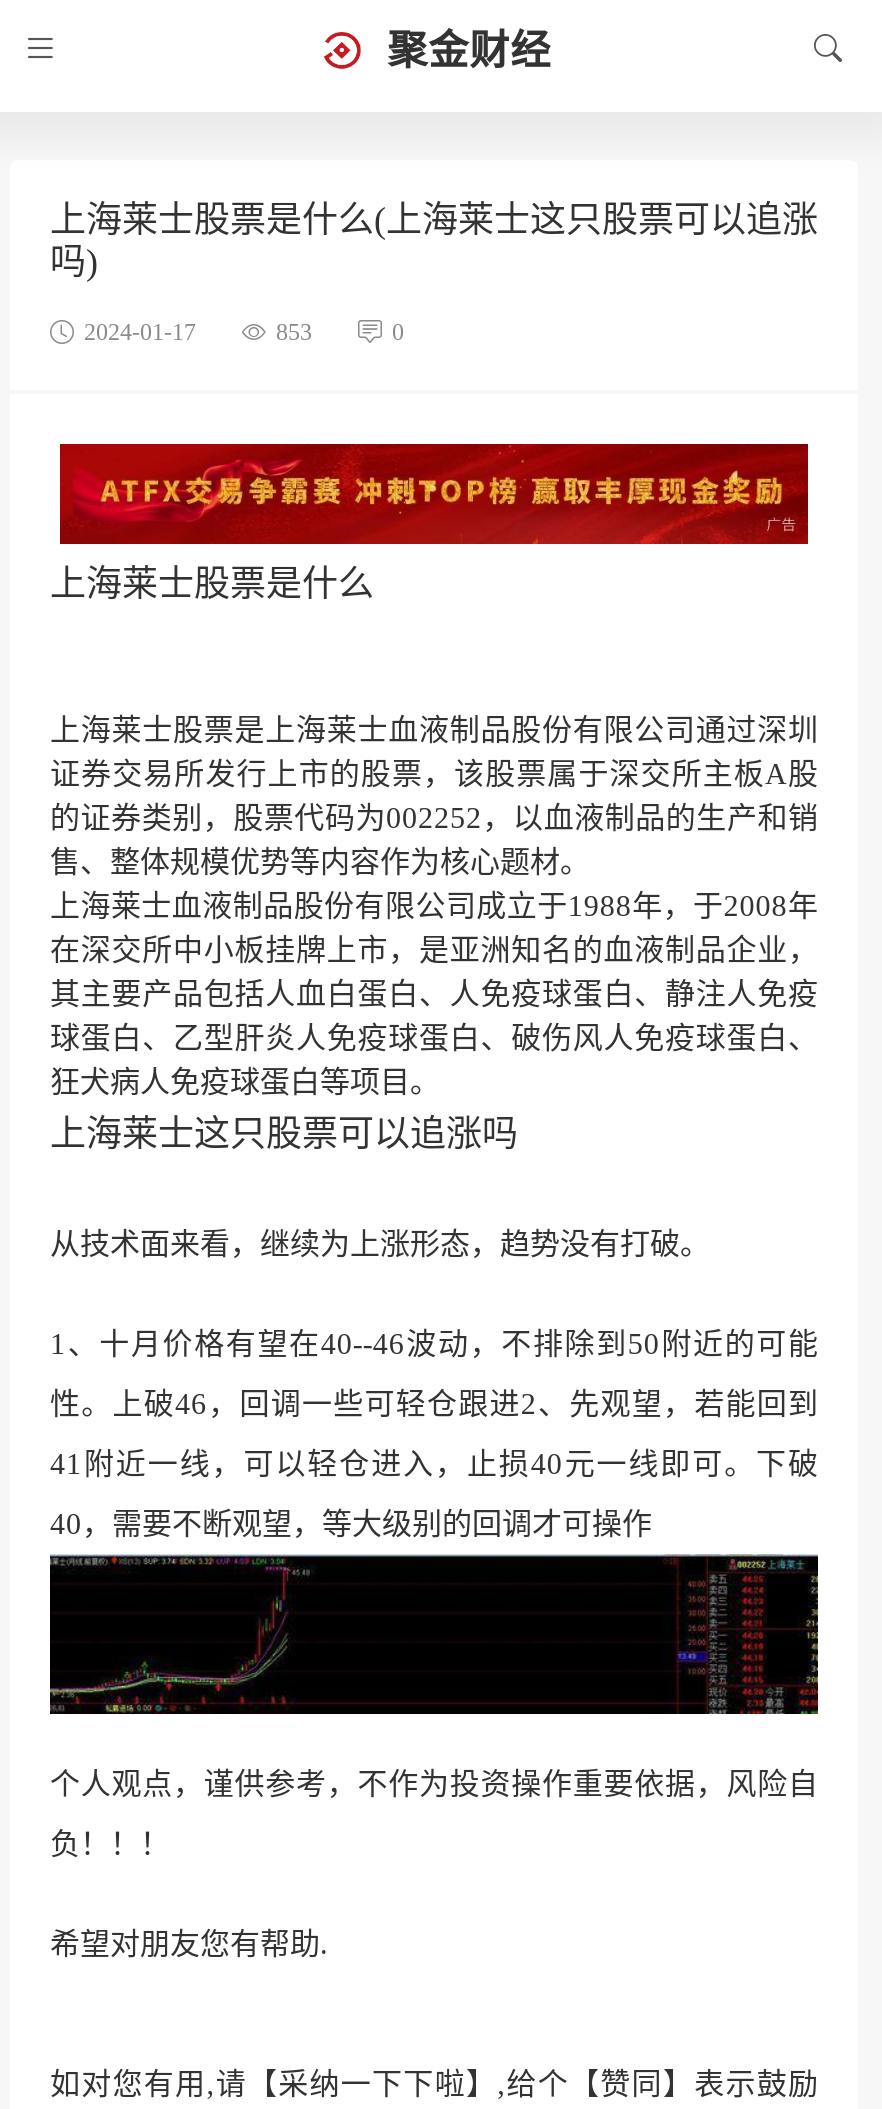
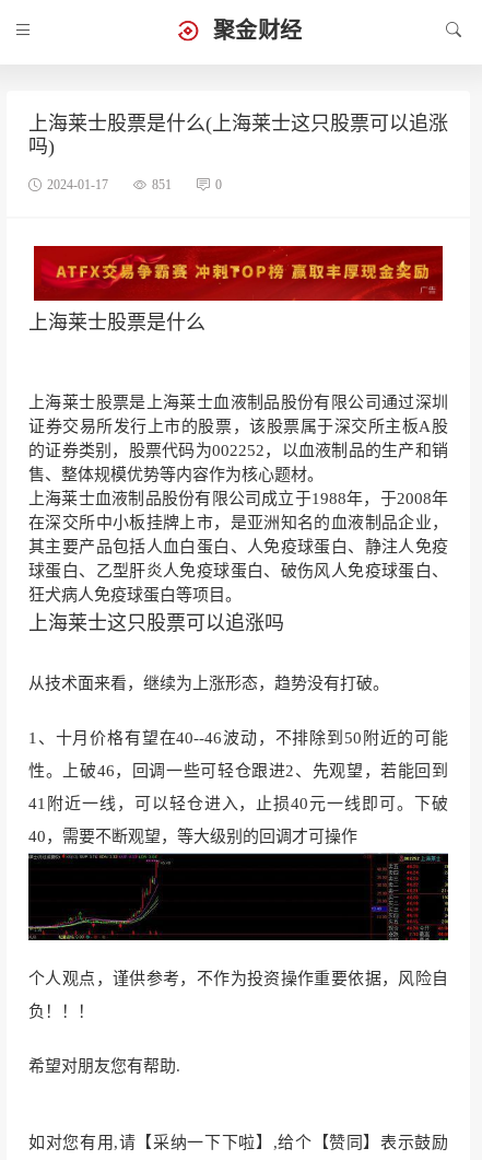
[276,318,312,346] 853 -> [152,177,172,192] 851

